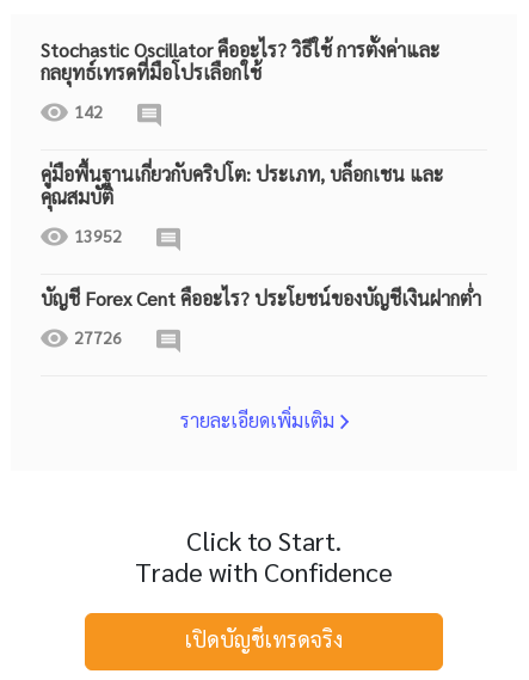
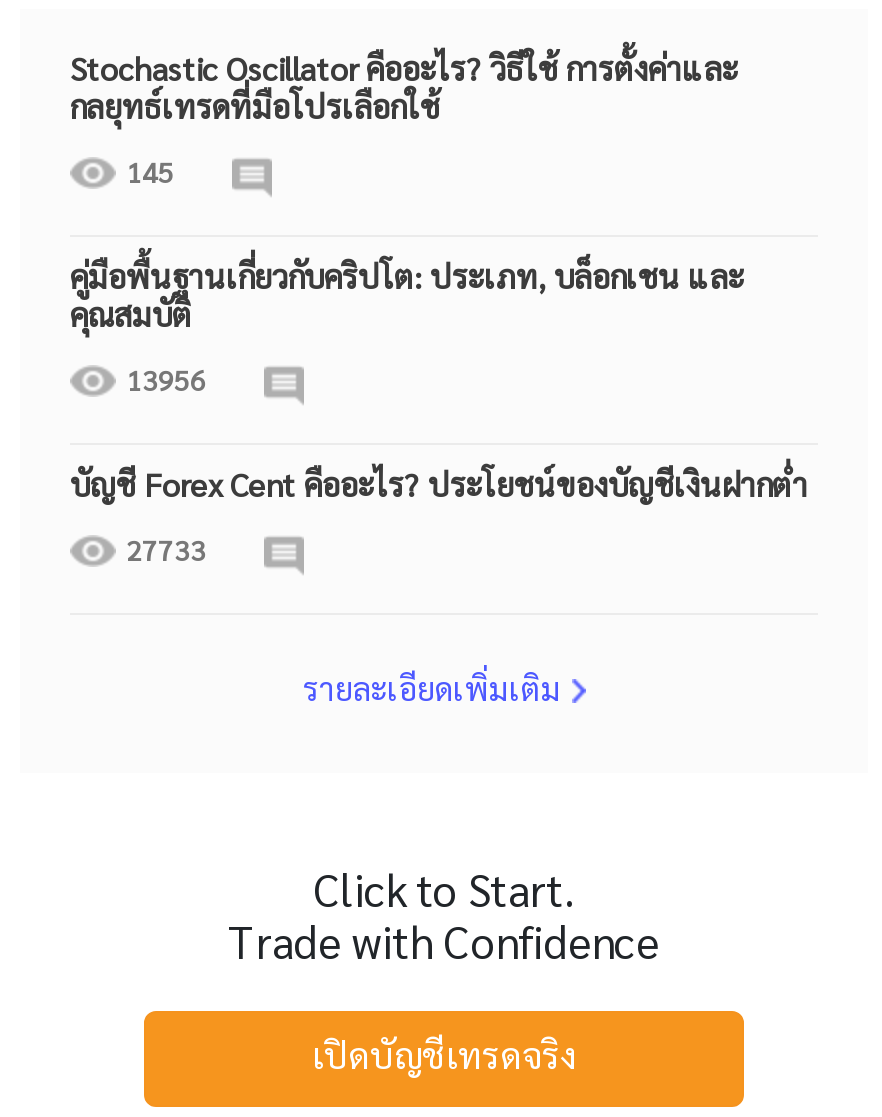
[74,100,103,121] 142 -> [126,152,174,188] 145
[74,224,122,246] 13952 -> [126,360,206,396] 13956
[74,326,122,347] 27726 -> [126,530,206,566] 27733

